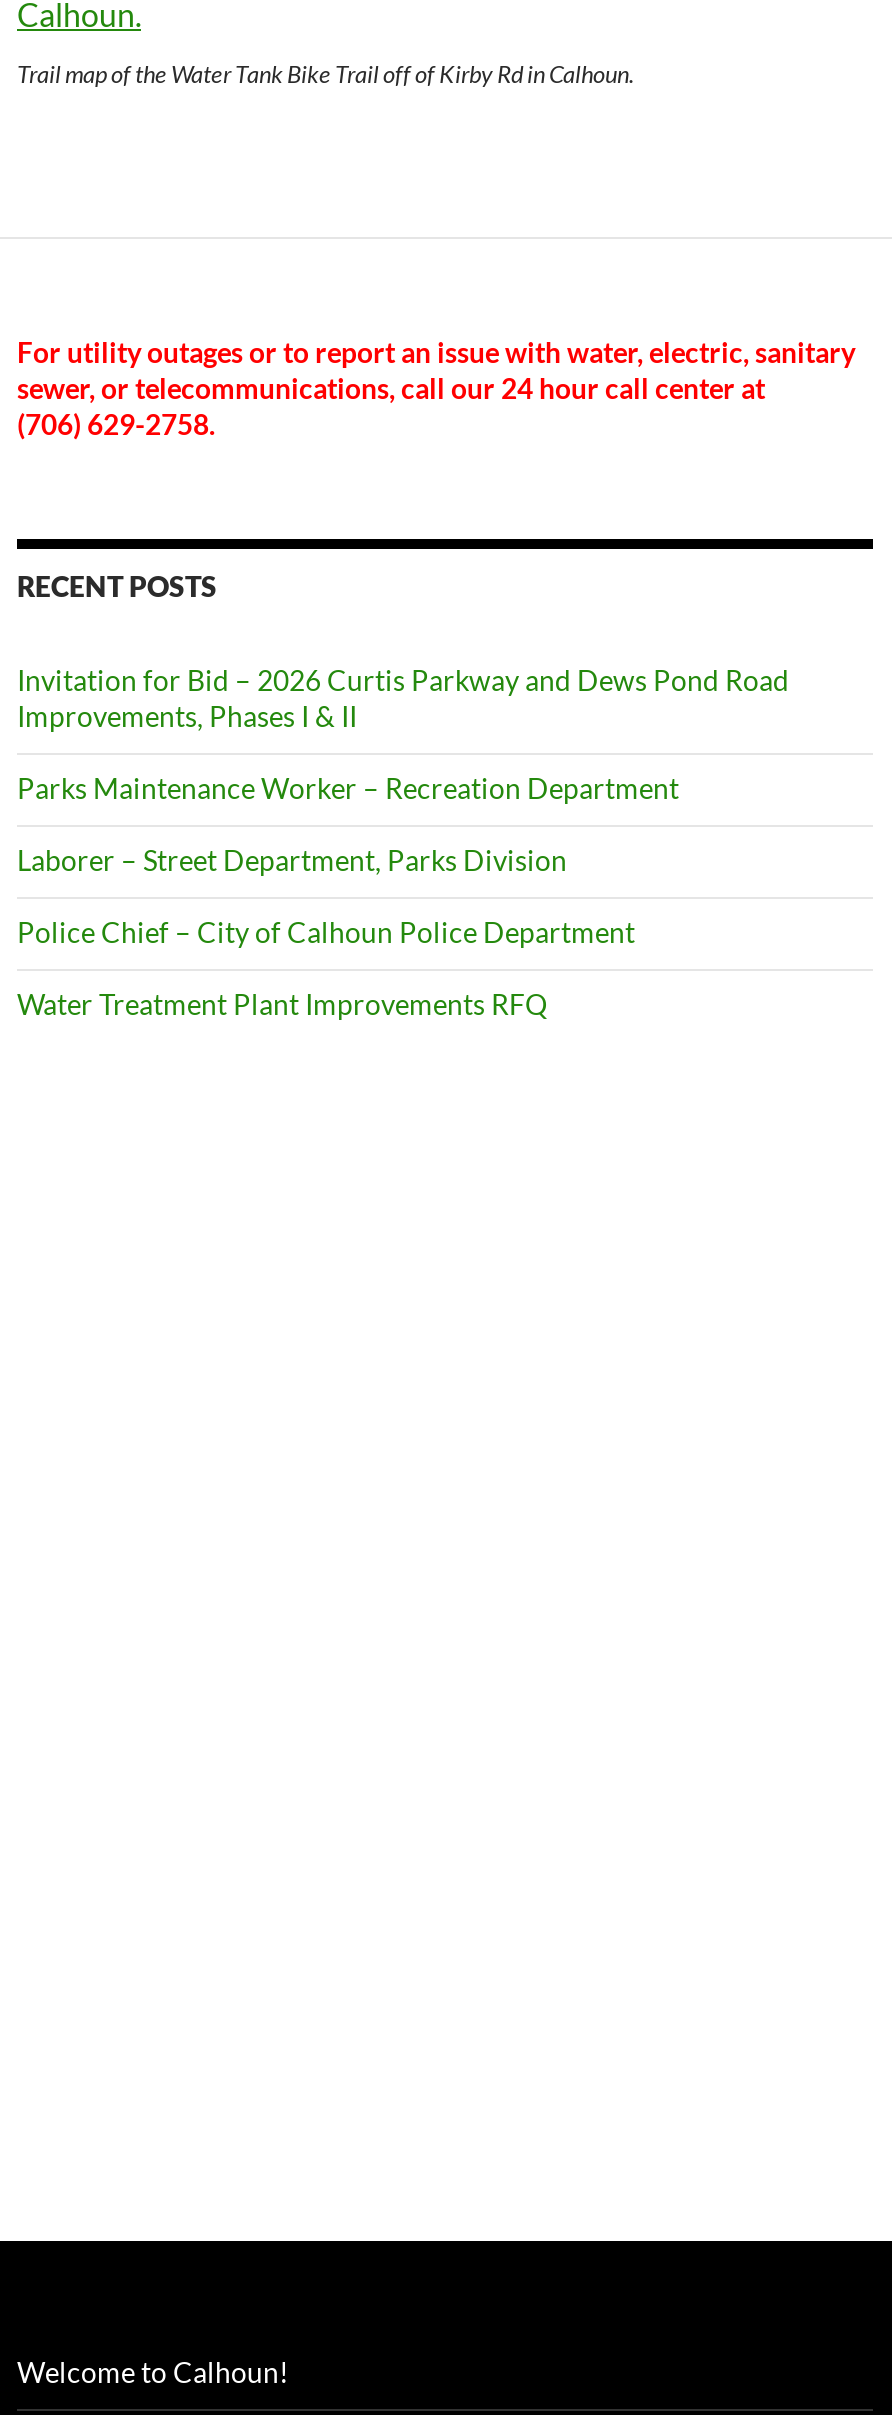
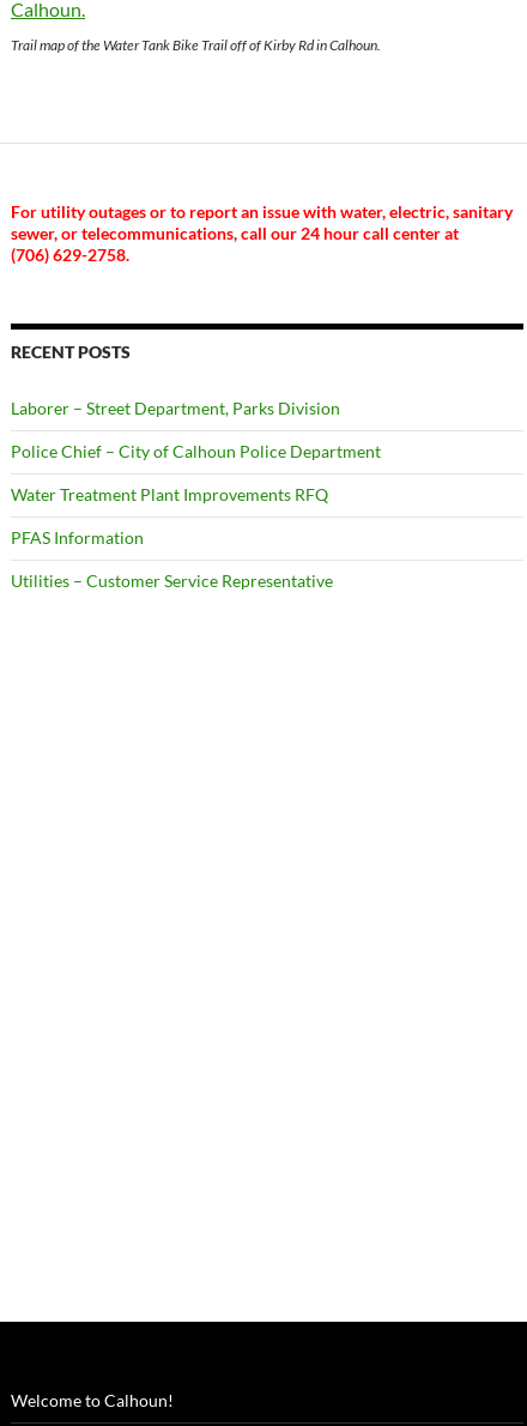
[17,662,789,804] Invitation for Bid – 2026 Curtis Parkway and Dews Pond Road | Improvements, Phases I & II | Parks Maintenance Worker – Recreation Department -> none
moved [17,842,635,1020] -> [11,397,381,504]: Laborer – Street Department, Parks Division | Police Chief – City of Calhoun Police Department | Water Treatment Plant Improvements RFQ
none -> [11,527,333,590] PFAS Information | Utilities – Customer Service Representative

